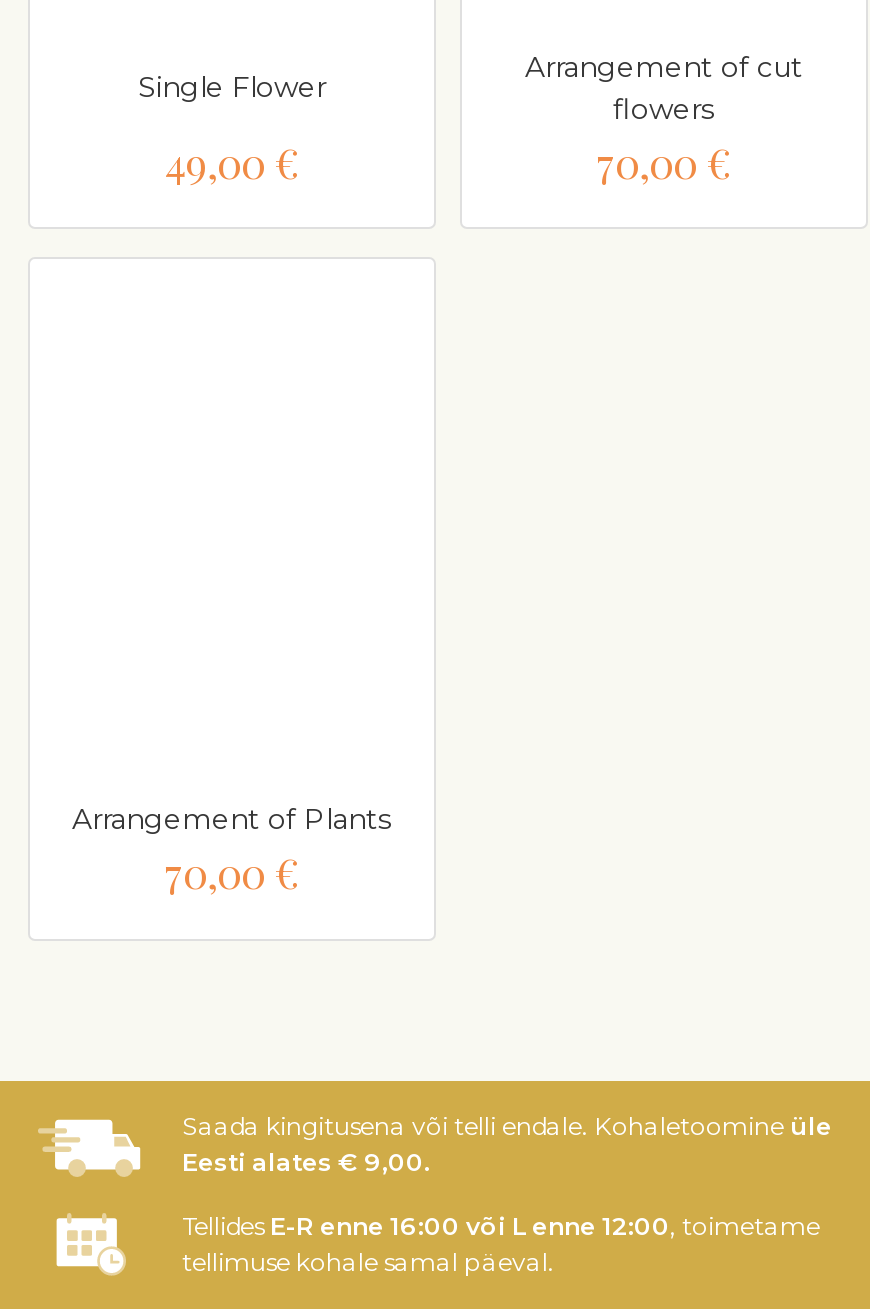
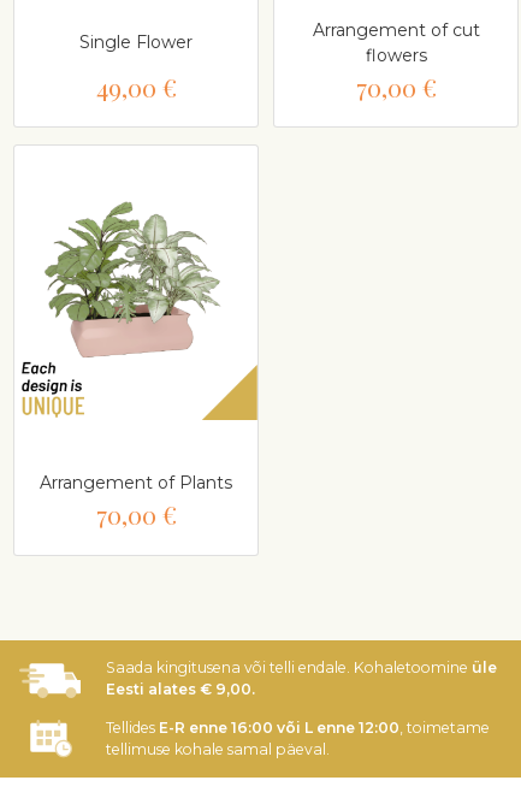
none -> [20,201,259,421] [image]

